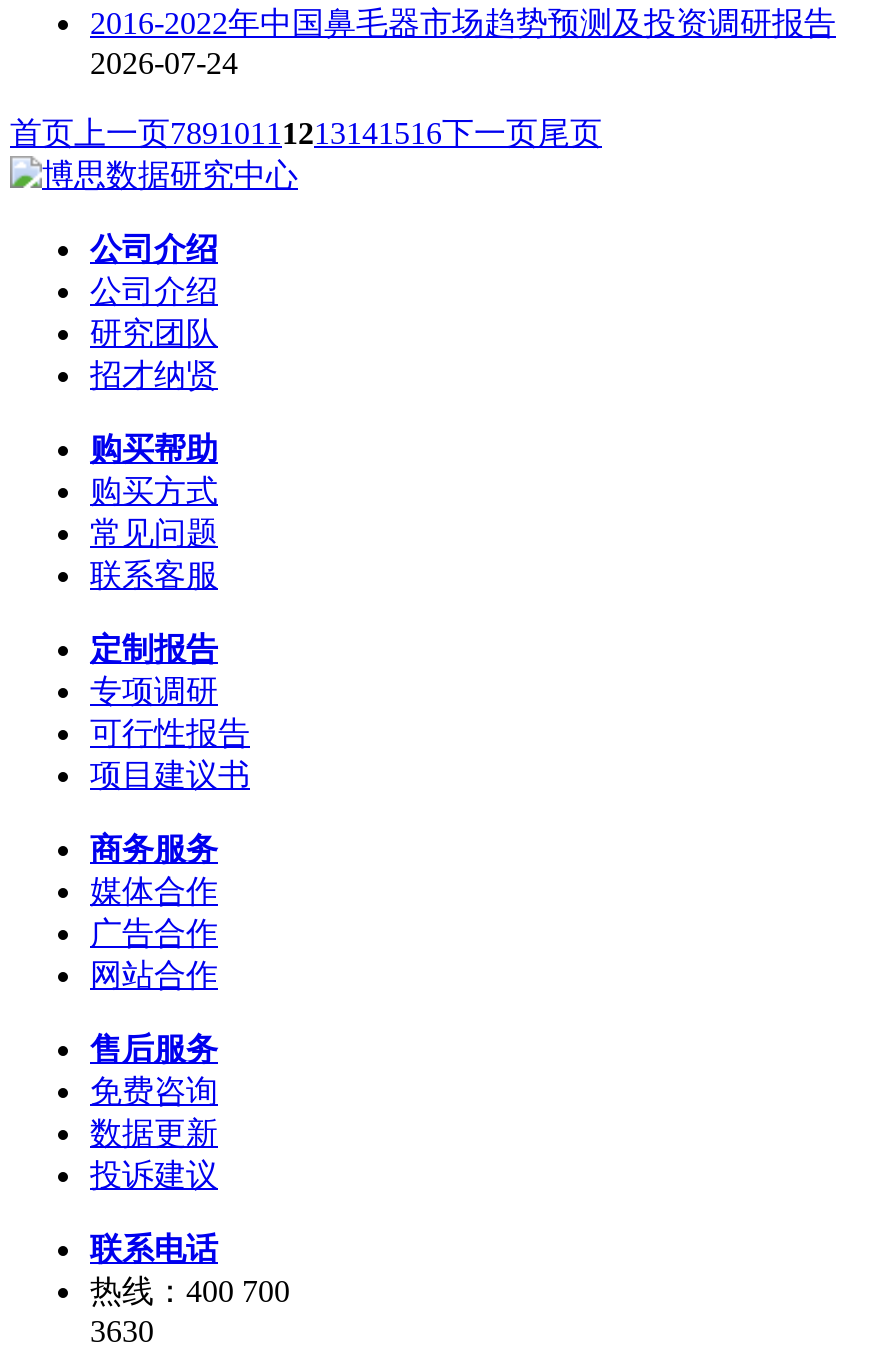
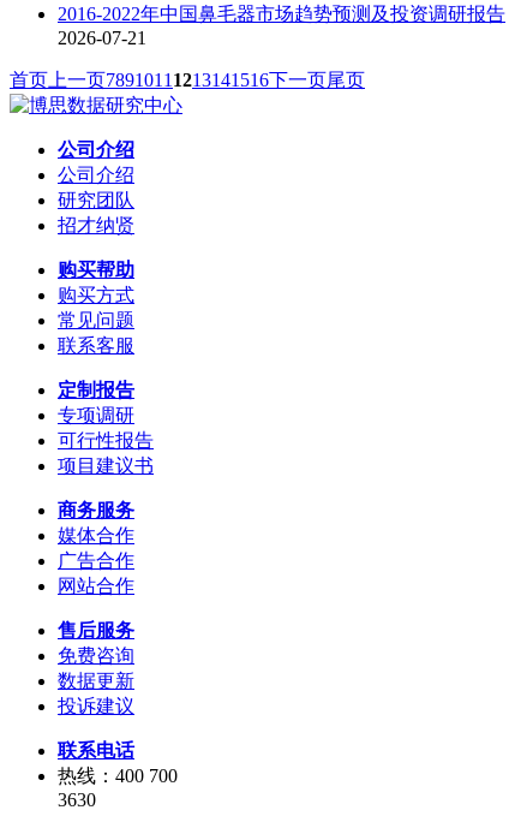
[90,47,238,81] 2026-07-24 -> [58,28,146,49] 2026-07-21

